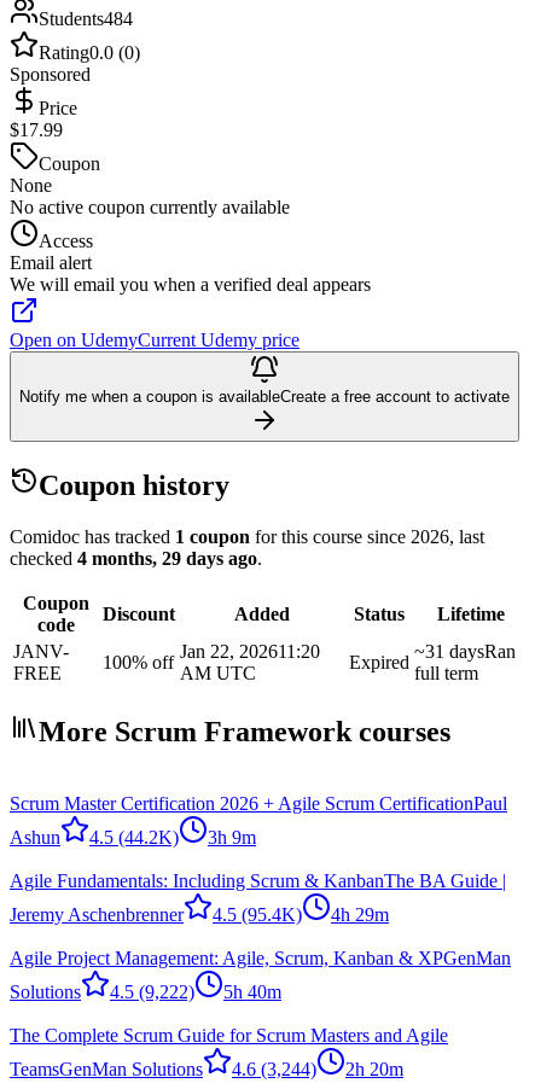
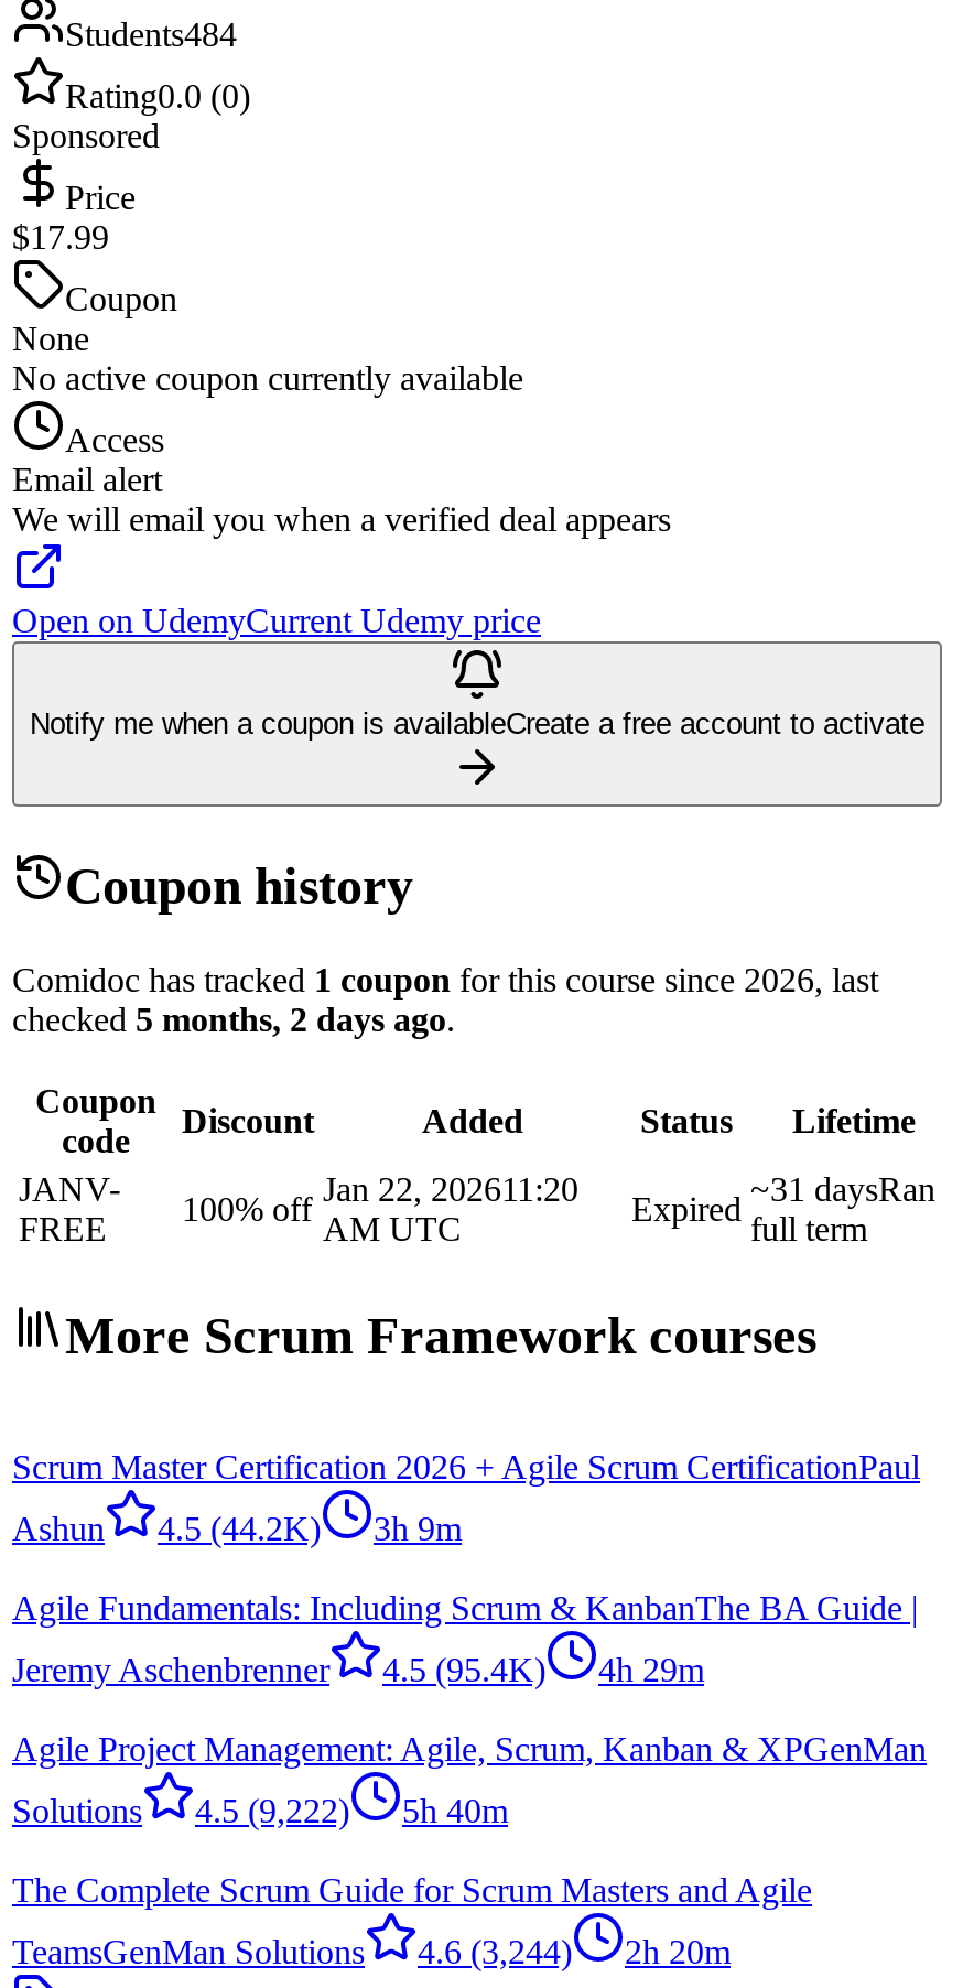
[10,548,262,568] checked 4 months, 29 days ago. -> [12,1000,455,1037] checked 5 months, 2 days ago.

